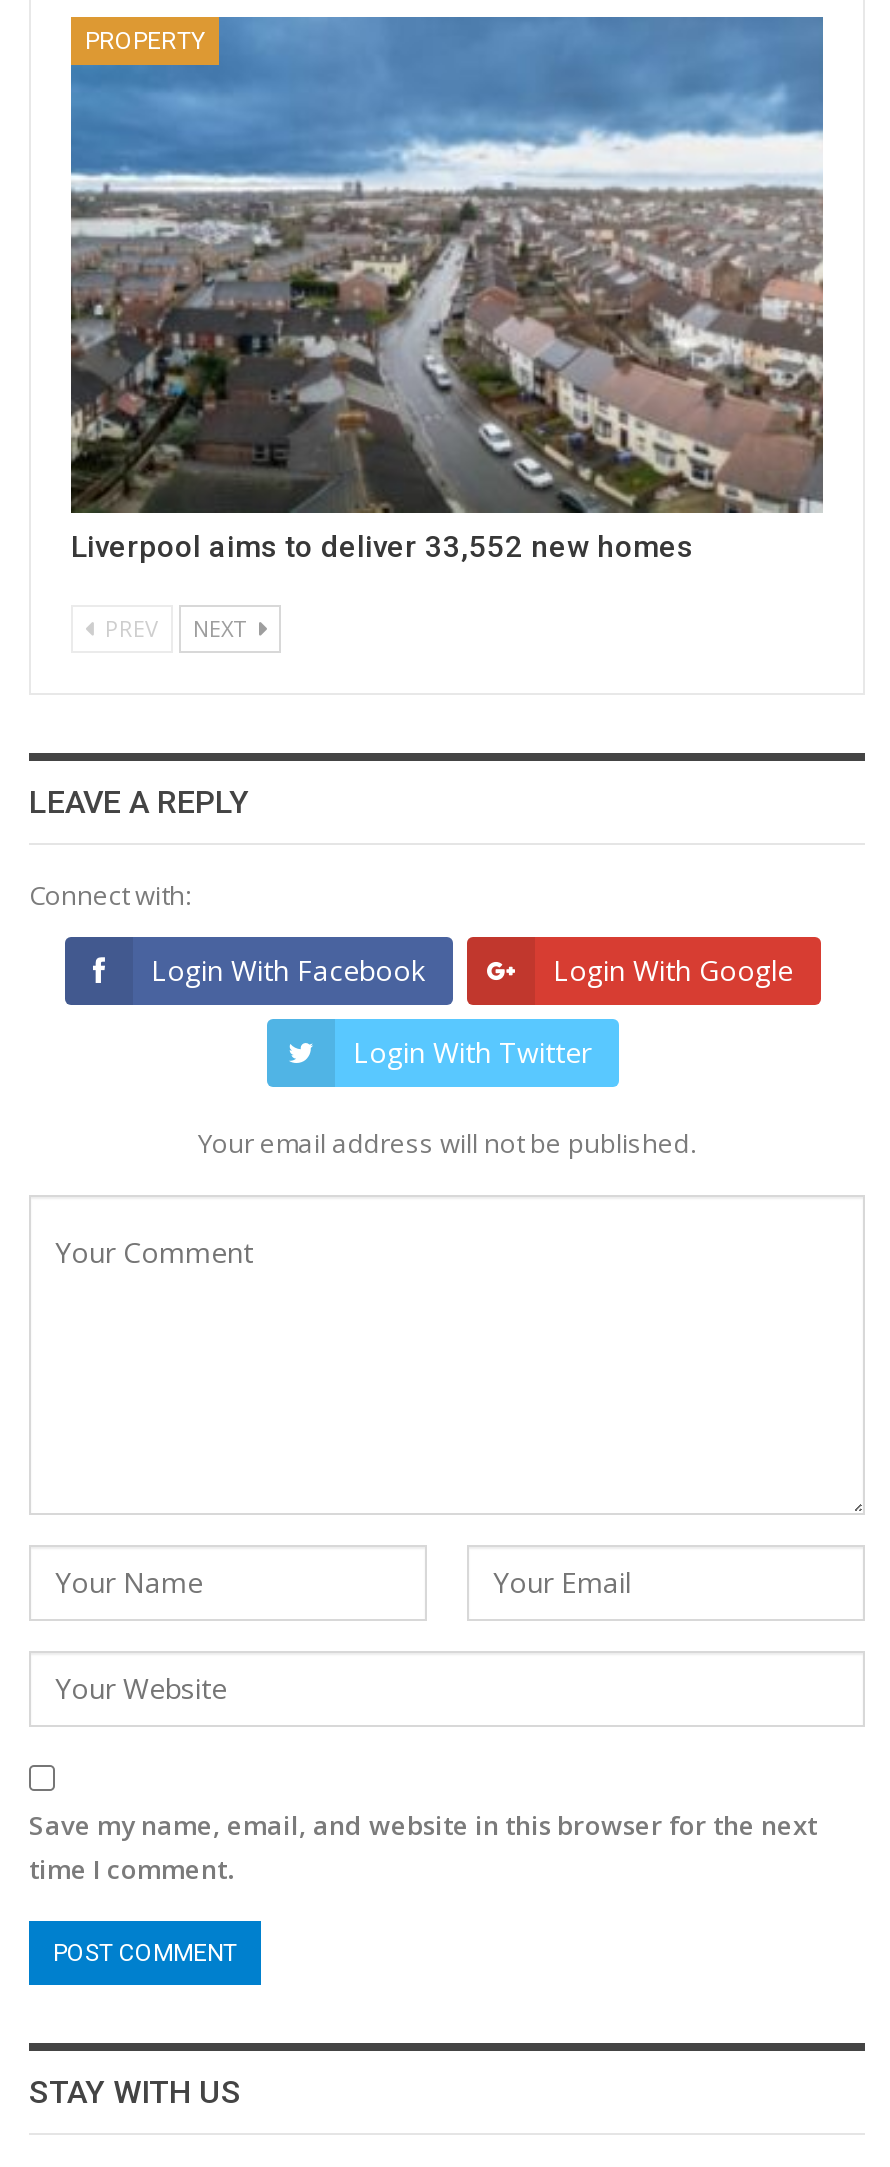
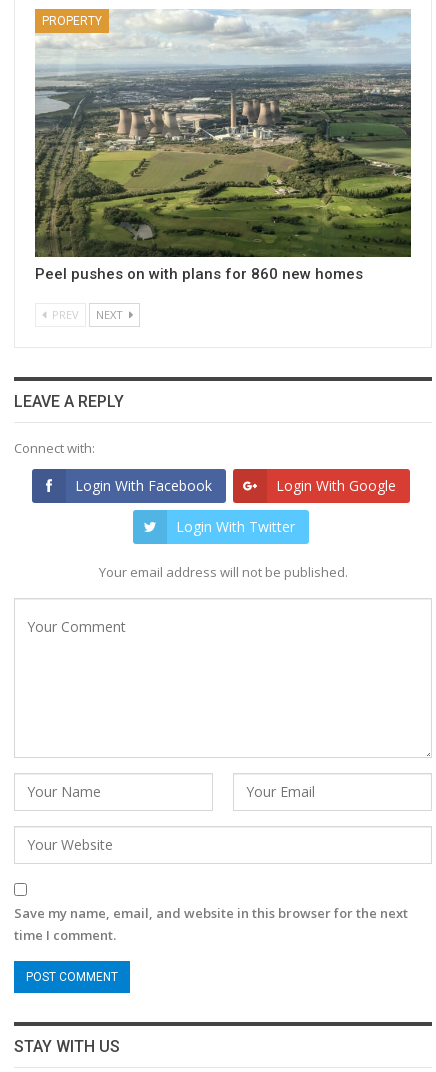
[69,15,825,565] [image] | Liverpool aims to deliver 33,552 new homes -> [34,9,412,283] [image] | Peel pushes on with plans for 860 new homes

